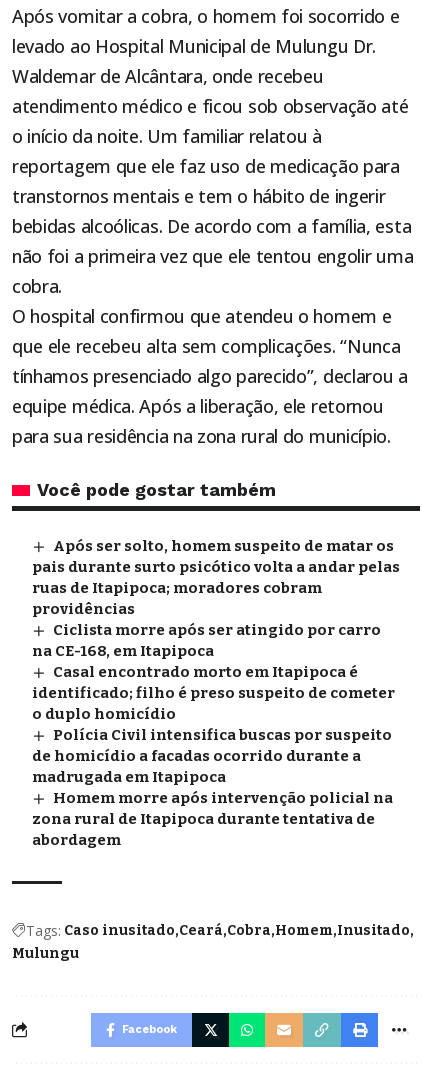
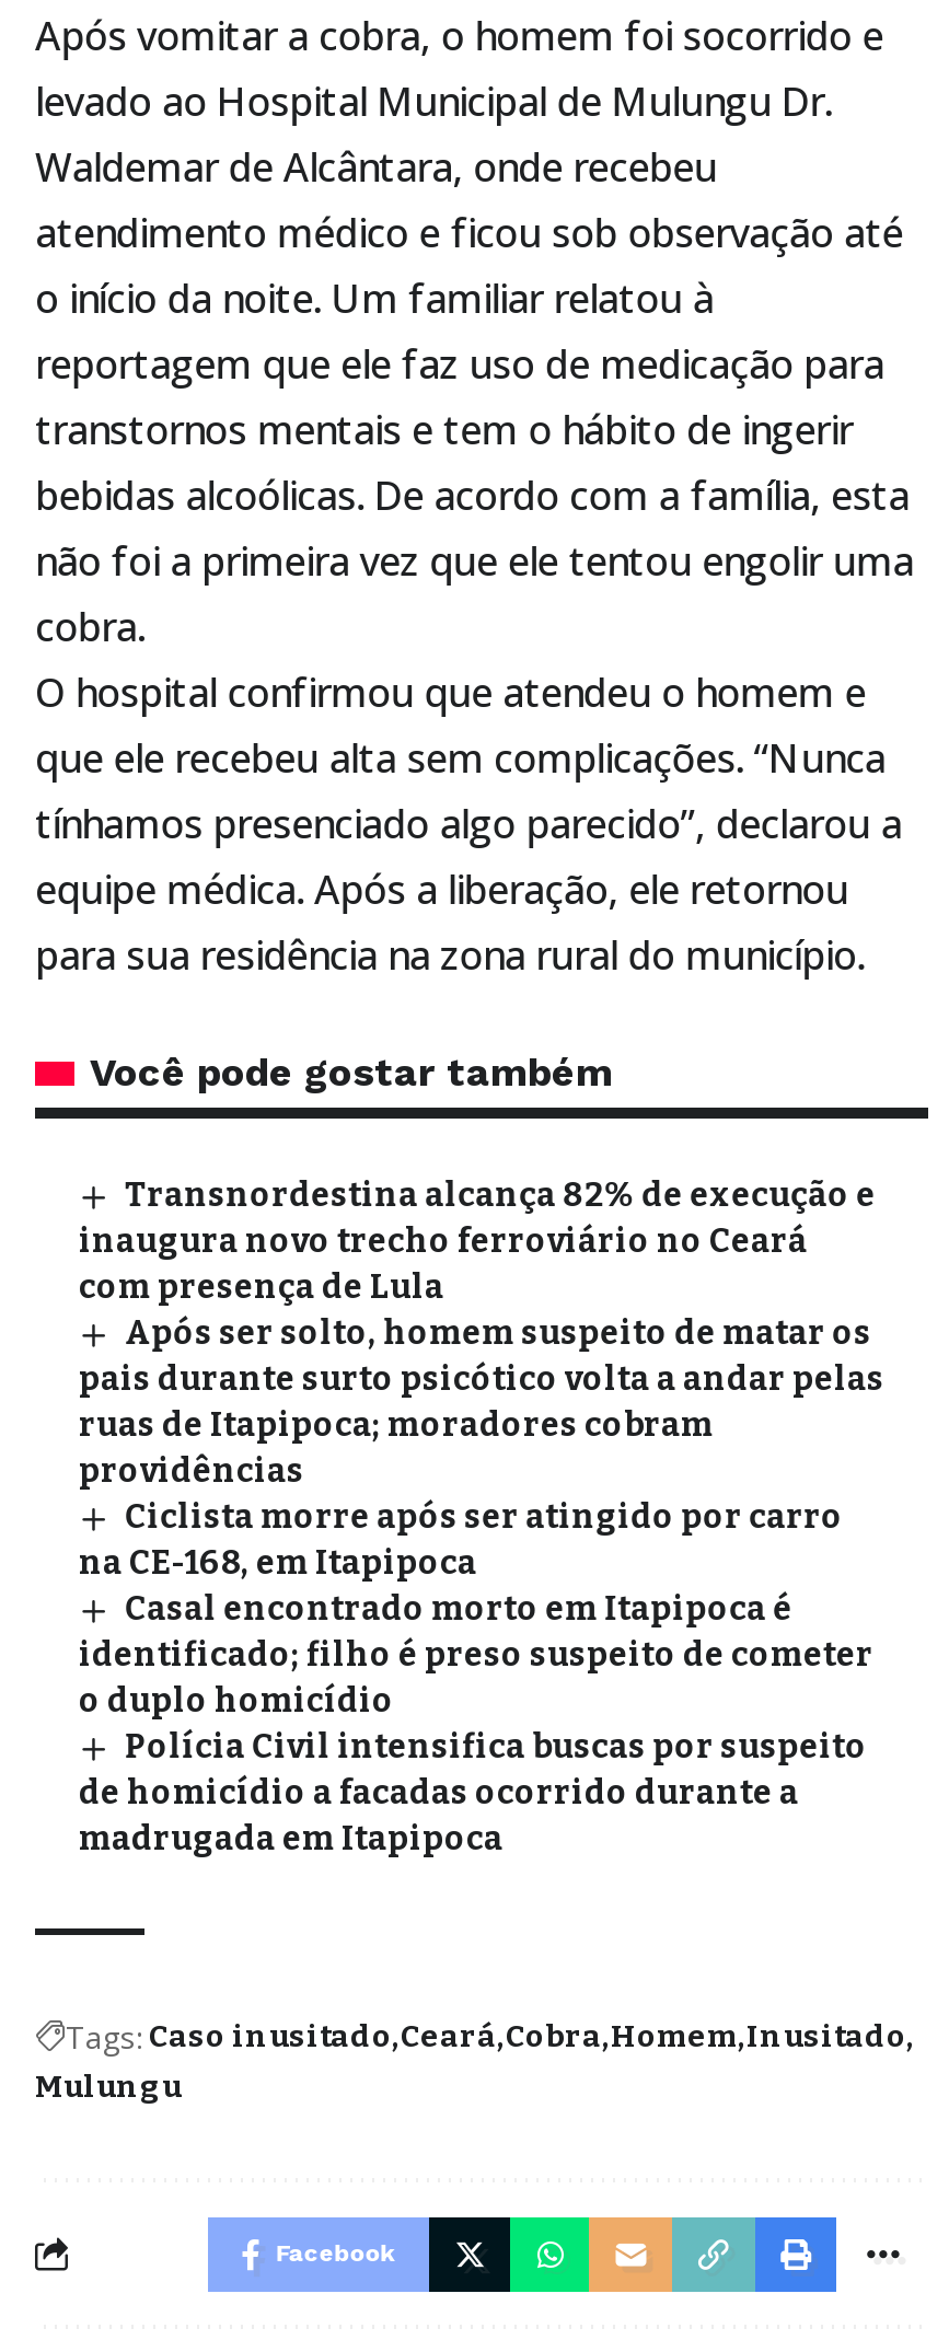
none -> [79,1175,876,1307] Transnordestina alcança 82% de execução e | inaugura novo trecho ferroviário no Ceará | com presença de Lula
moved [32,537,400,786] -> [79,1313,884,1858]: Após ser solto, homem suspeito de matar os | pais durante surto psicótico volta a andar pelas | ruas de Itapipoca; moradores cobram | ... | de homicídio a facadas ocorrido durante a | madrugada em Itapipoca
[32,789,393,849] Homem morre após intervenção policial na | zona rural de Itapipoca durante tentativa de | abordagem -> none

